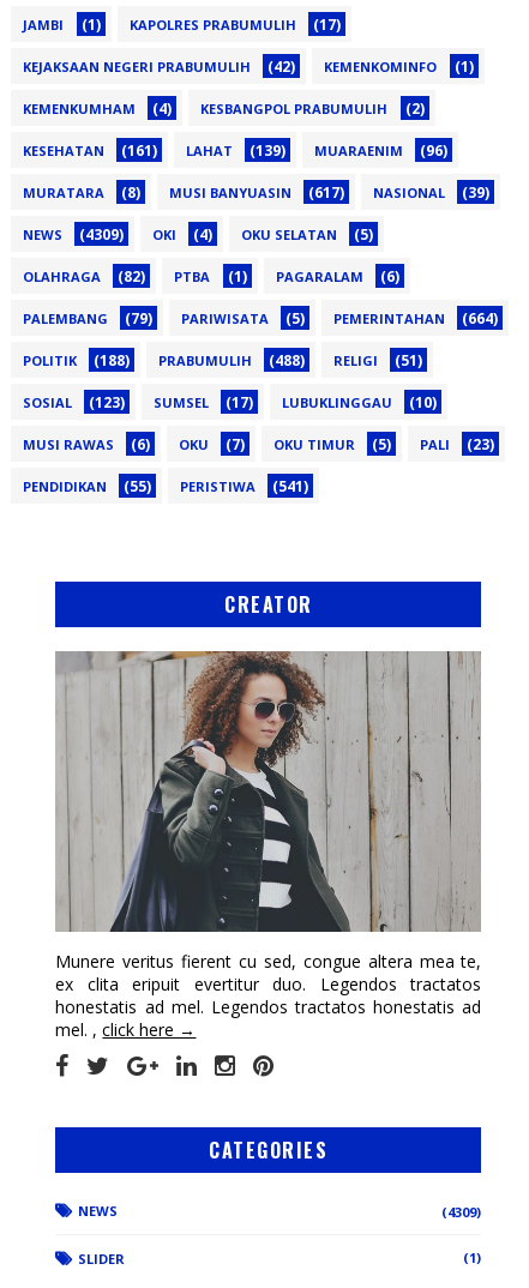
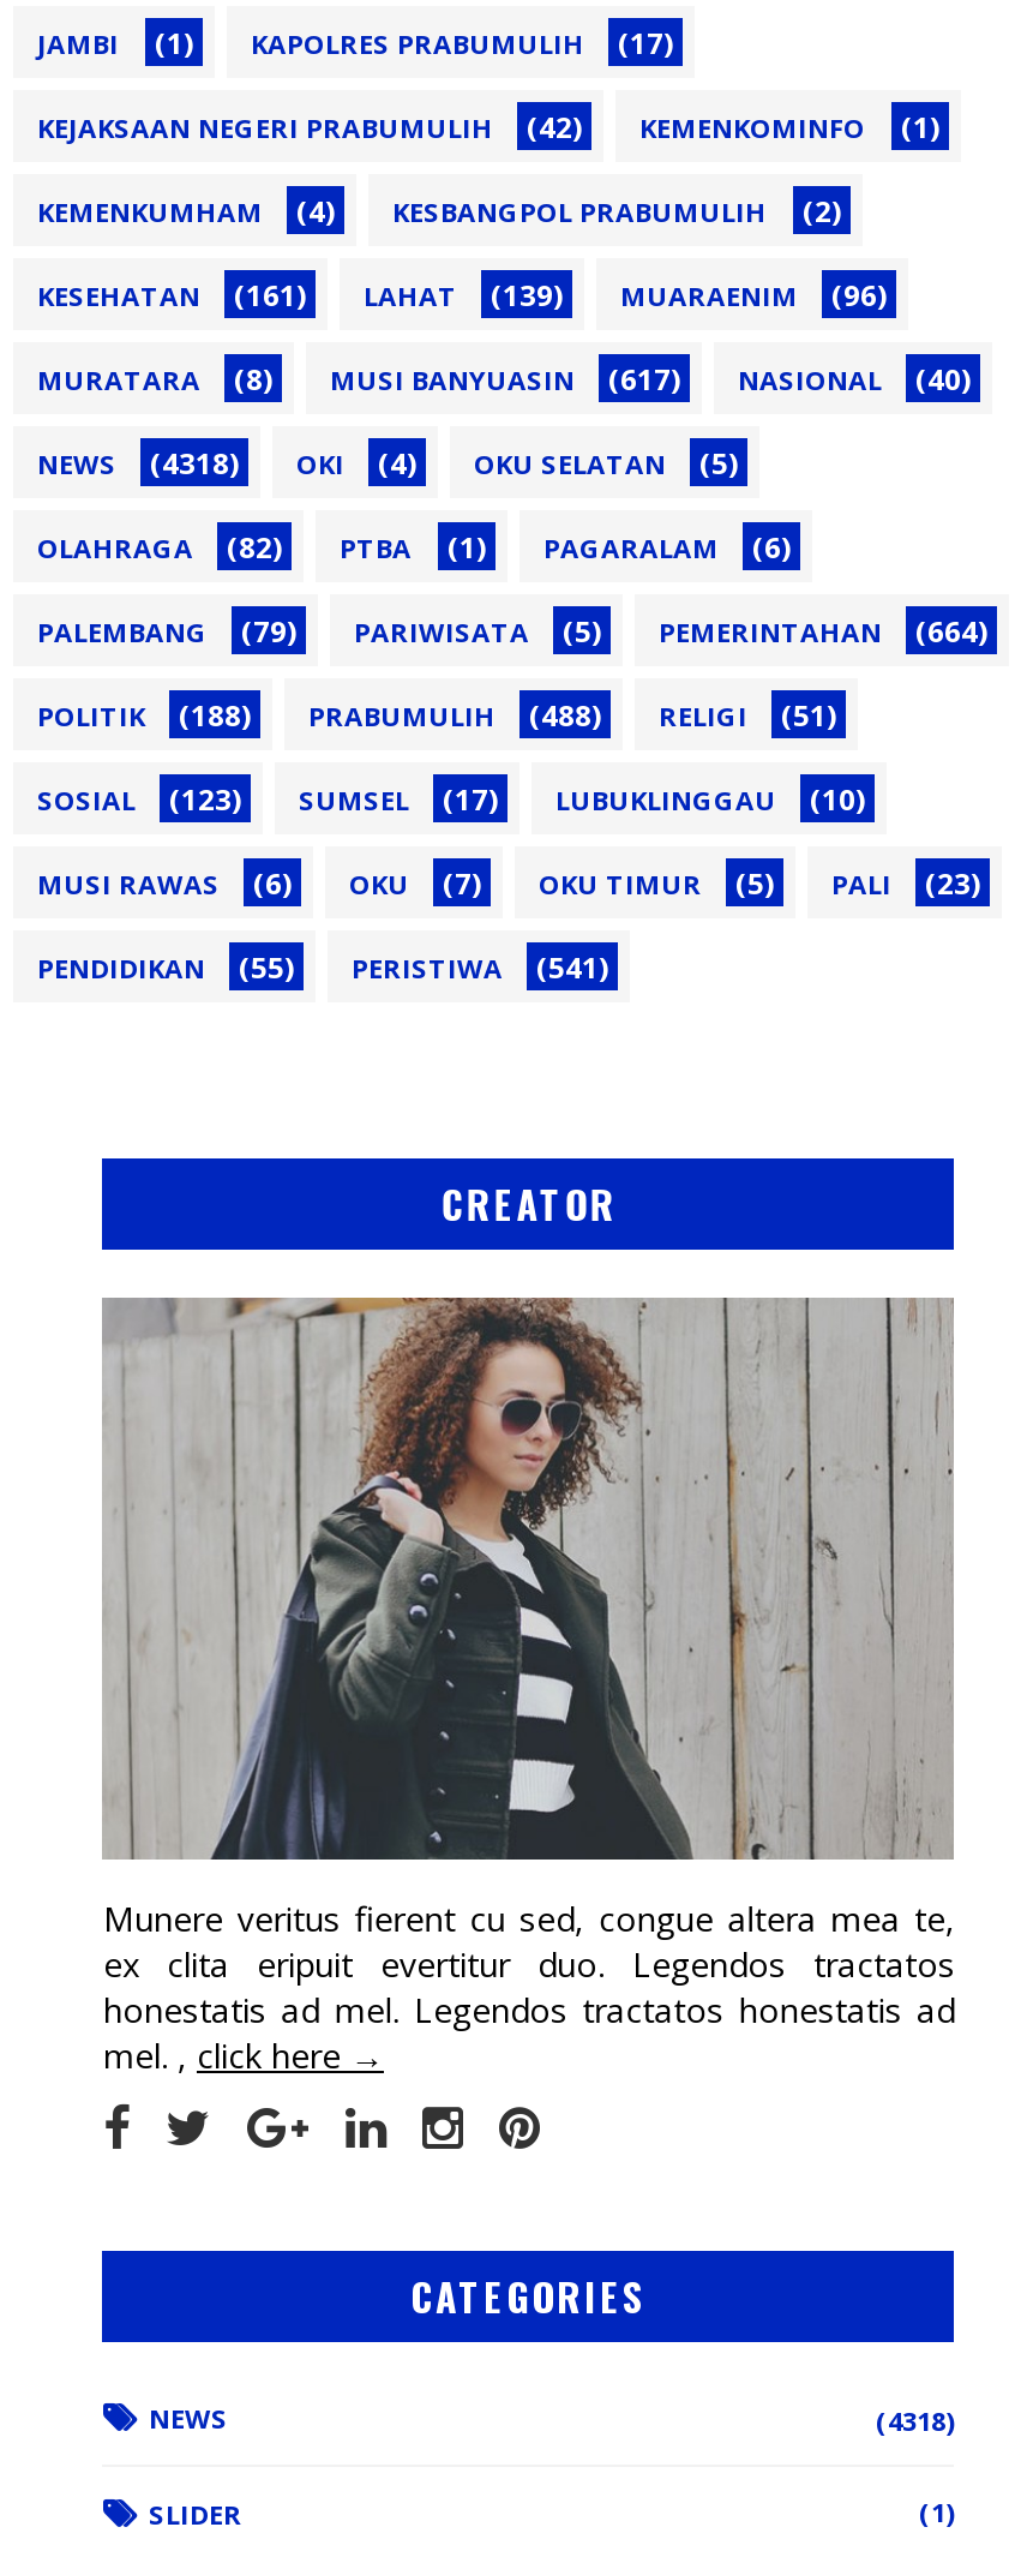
[23,183,489,203] MURATARA (8) MUSI BANYUASIN (617) NASIONAL (39) -> [37,359,971,400] MURATARA (8) MUSI BANYUASIN (617) NASIONAL (40)
[79,225,124,245] (4309) -> [150,443,239,484] (4318)
[442,1203,482,1221] (4309) -> [876,2403,955,2439] (4318)

